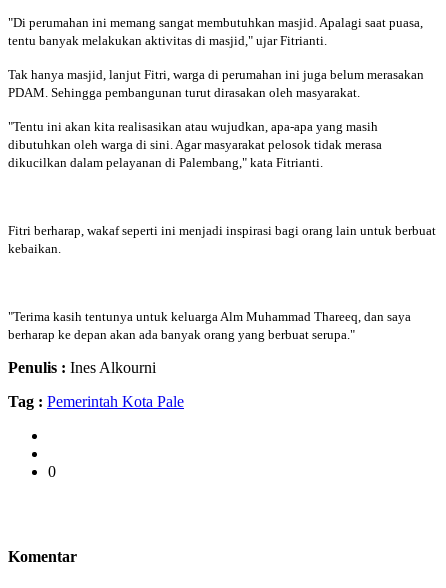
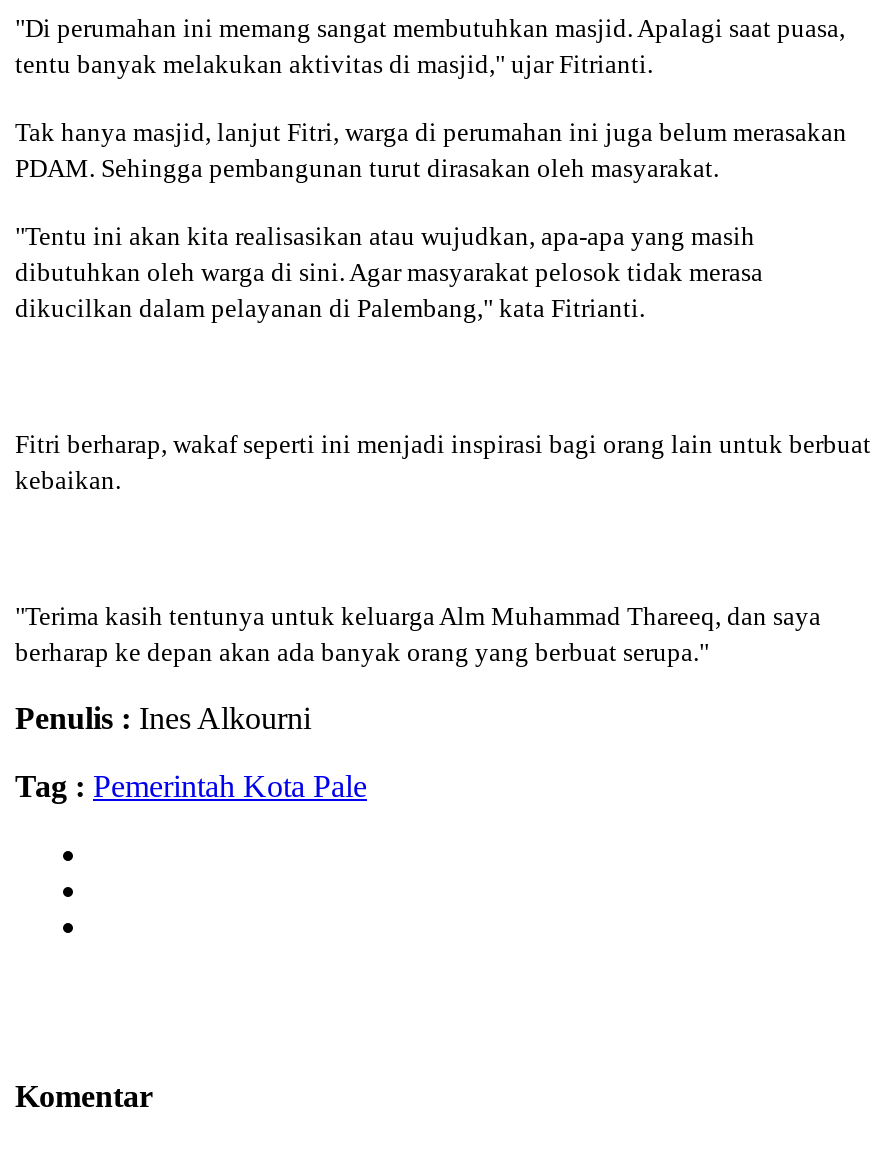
[48,463,56,480] 0 -> none

